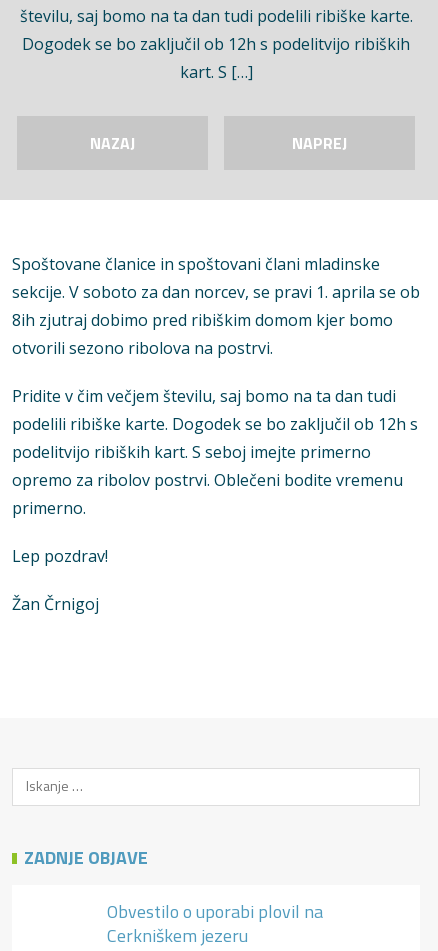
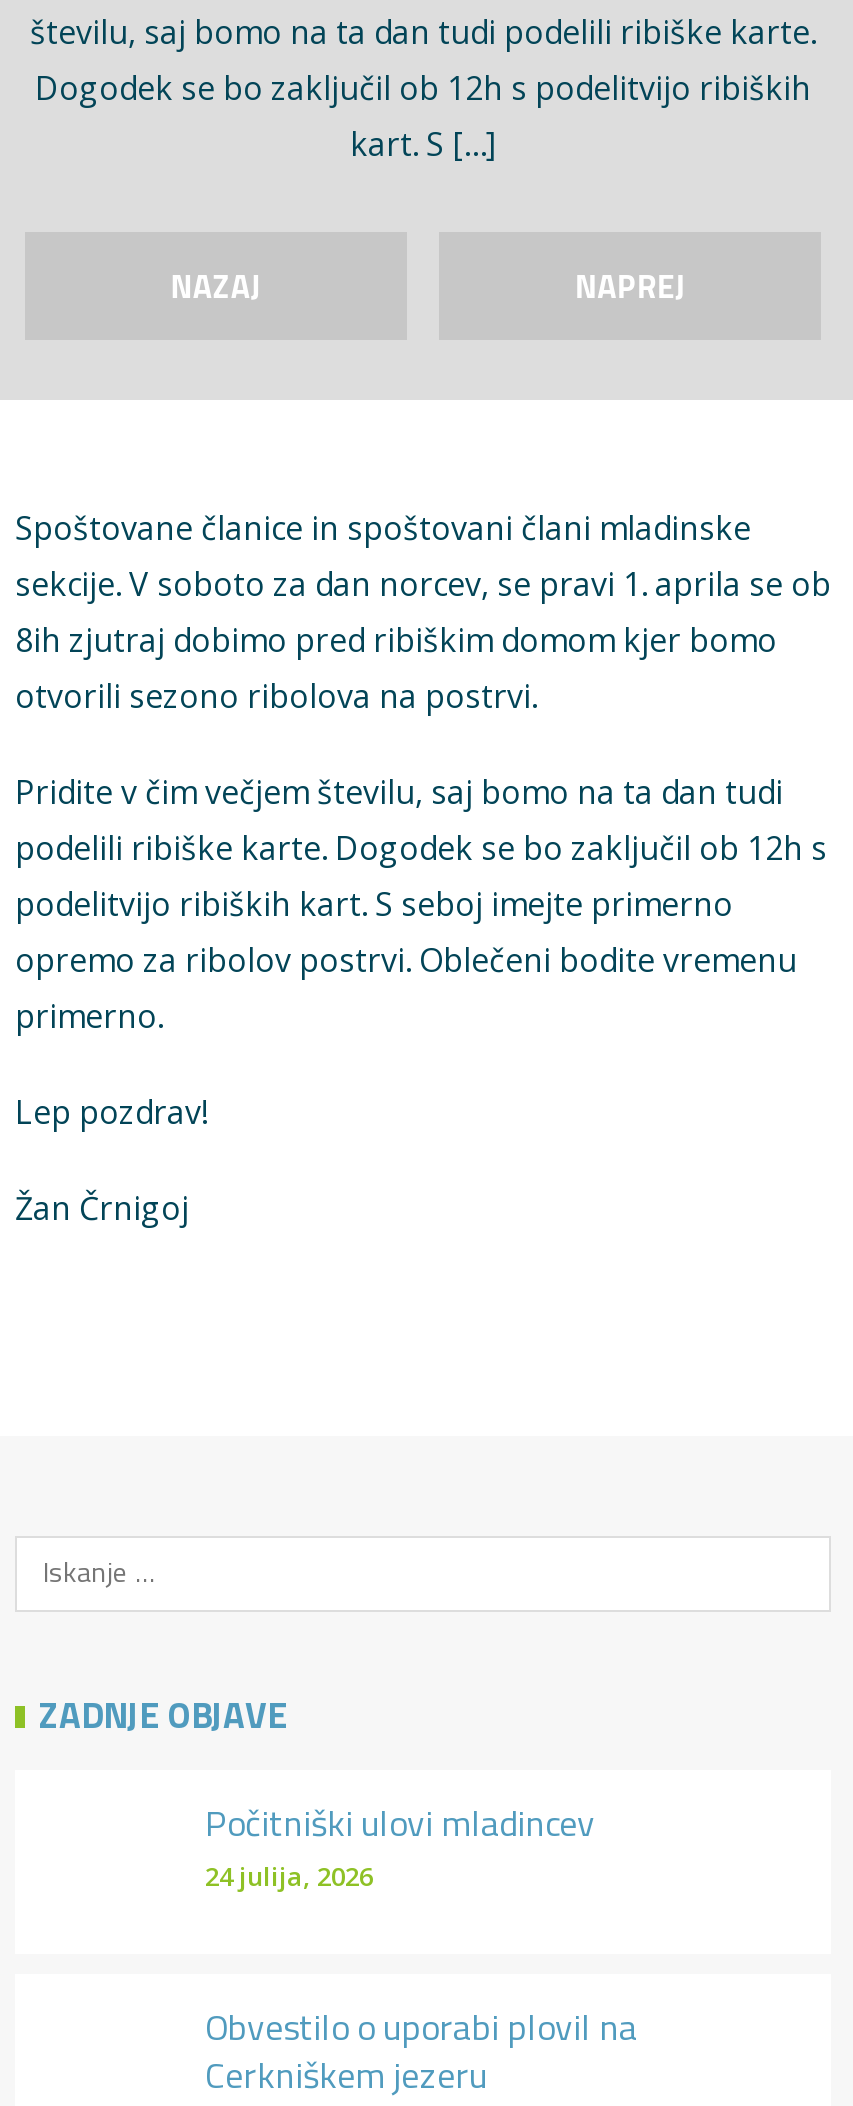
none -> [205,1796,595,1894] Počitniški ulovi mladincev | 24 julija, 2026

